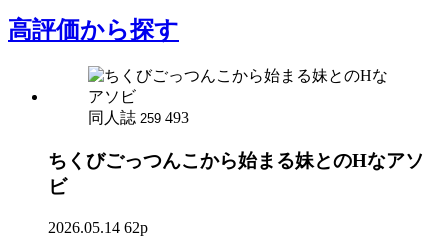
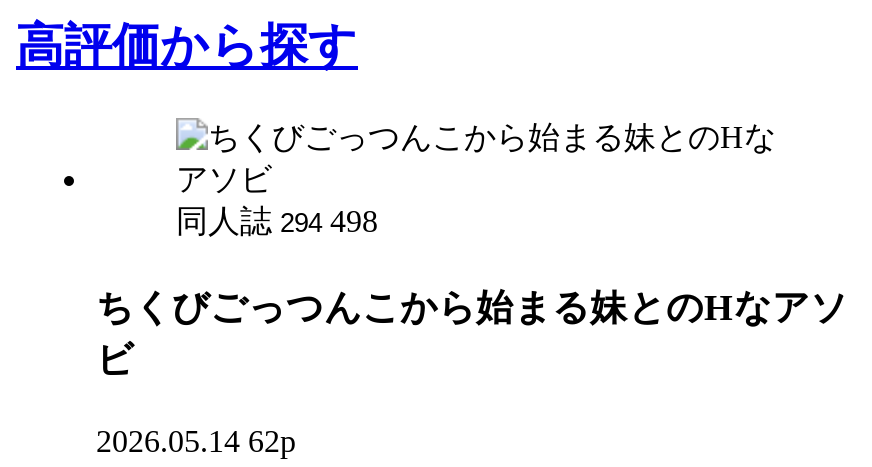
[88,109,189,126] 同人誌 259 493 -> [176,204,378,238] 同人誌 294 498

